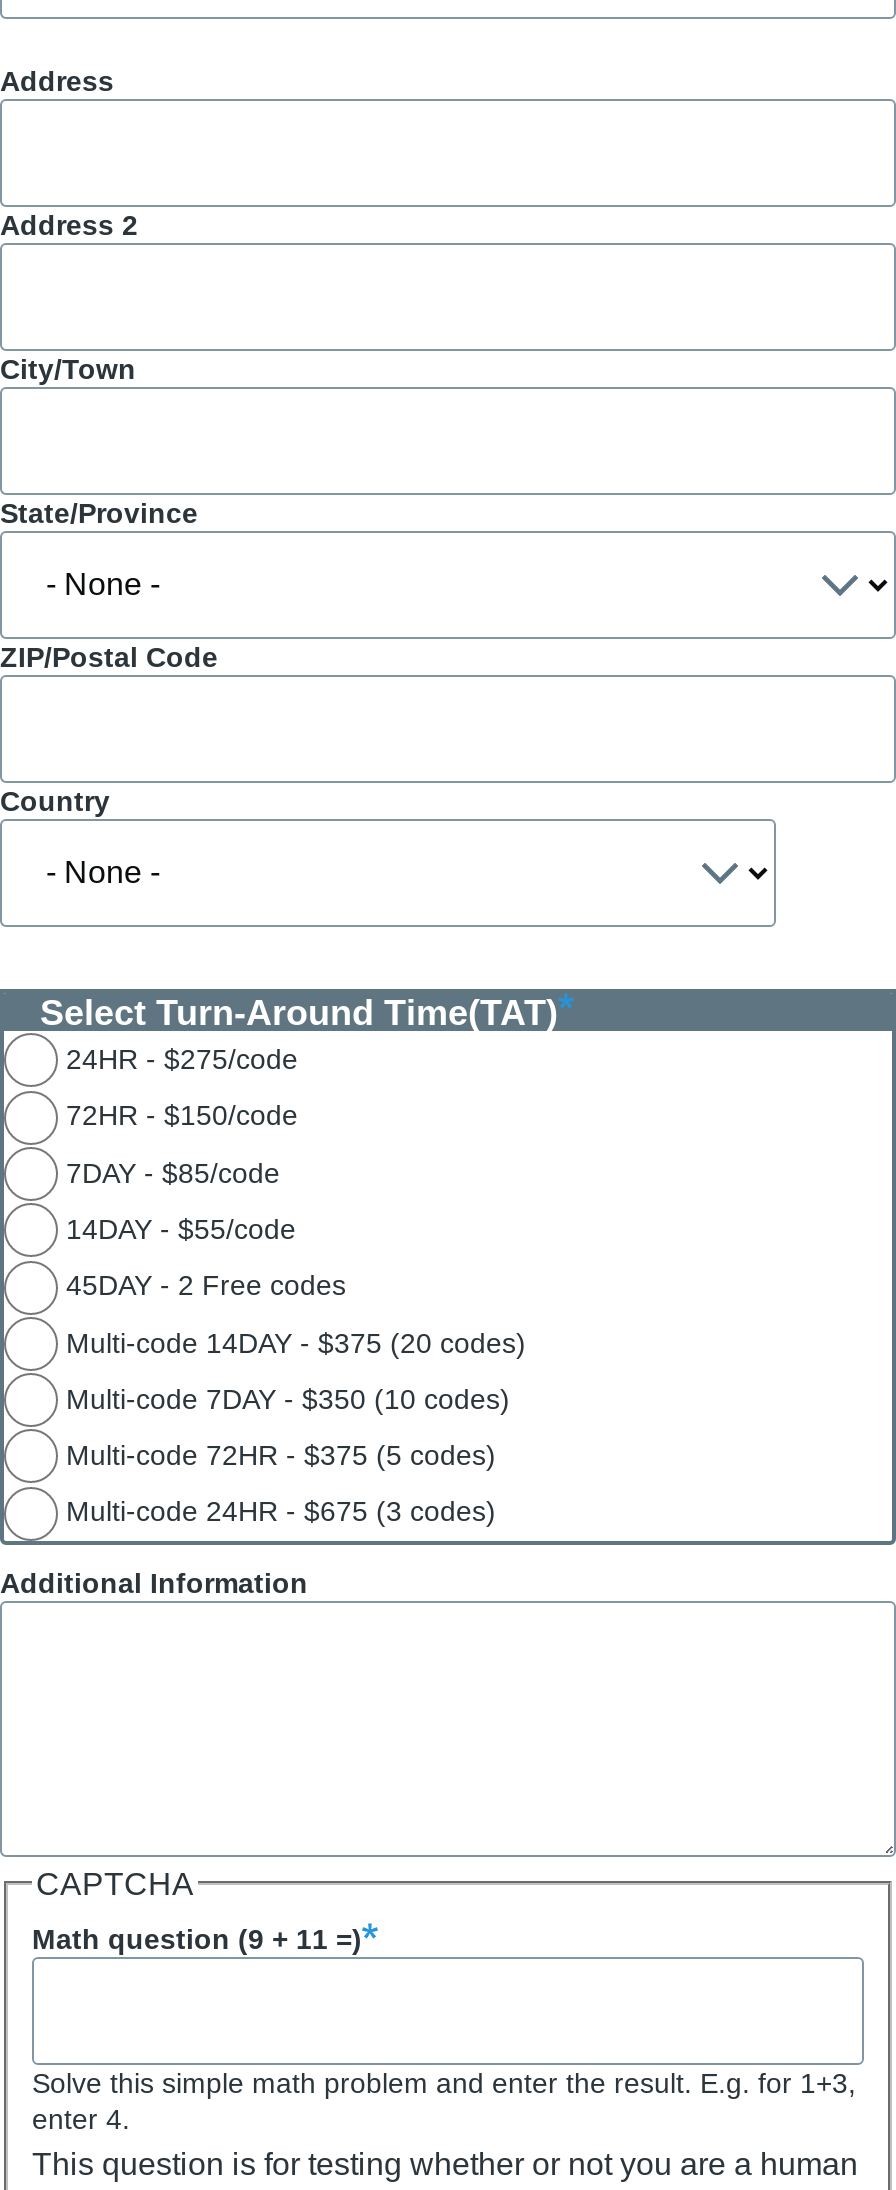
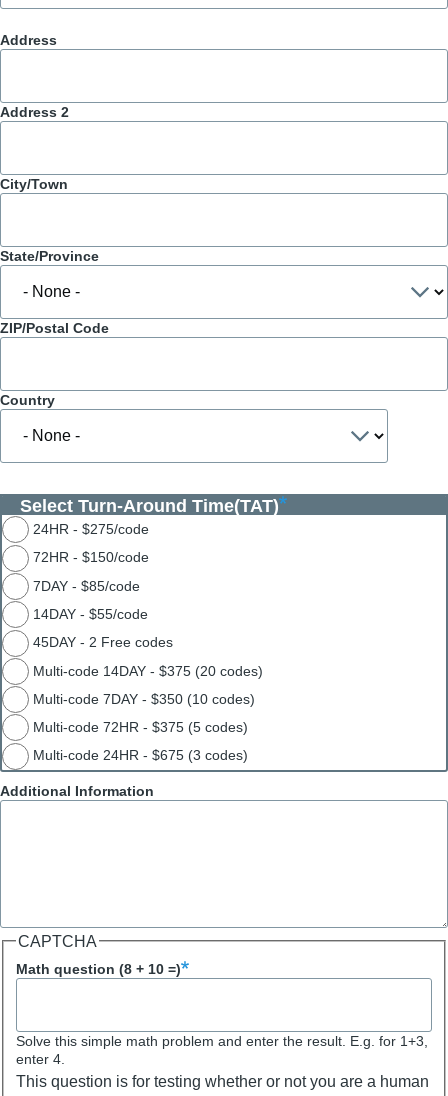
[32,1924,362,1956] Math question (9 + 11 =) -> [16,961,181,977] Math question (8 + 10 =)

